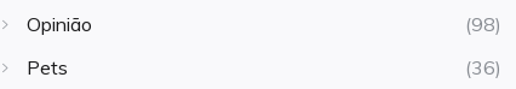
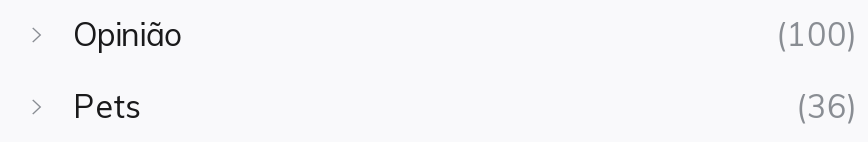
[465,12,501,36] (98) -> [777,14,857,54] (100)

